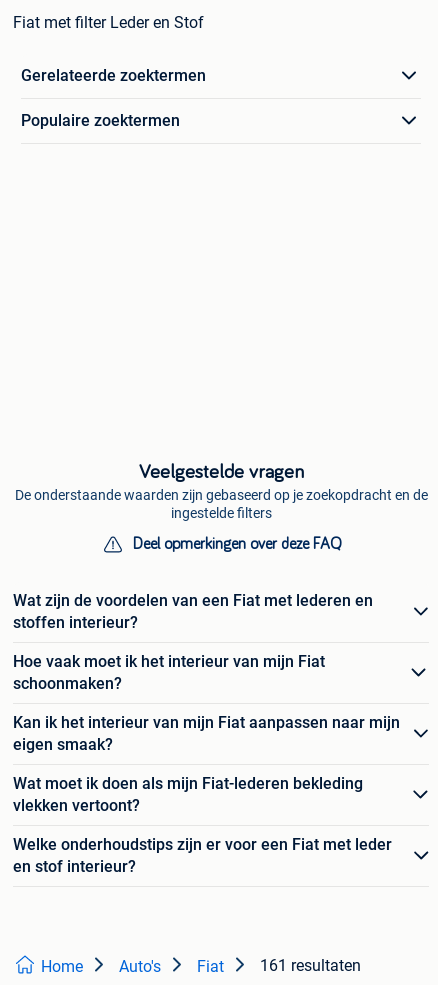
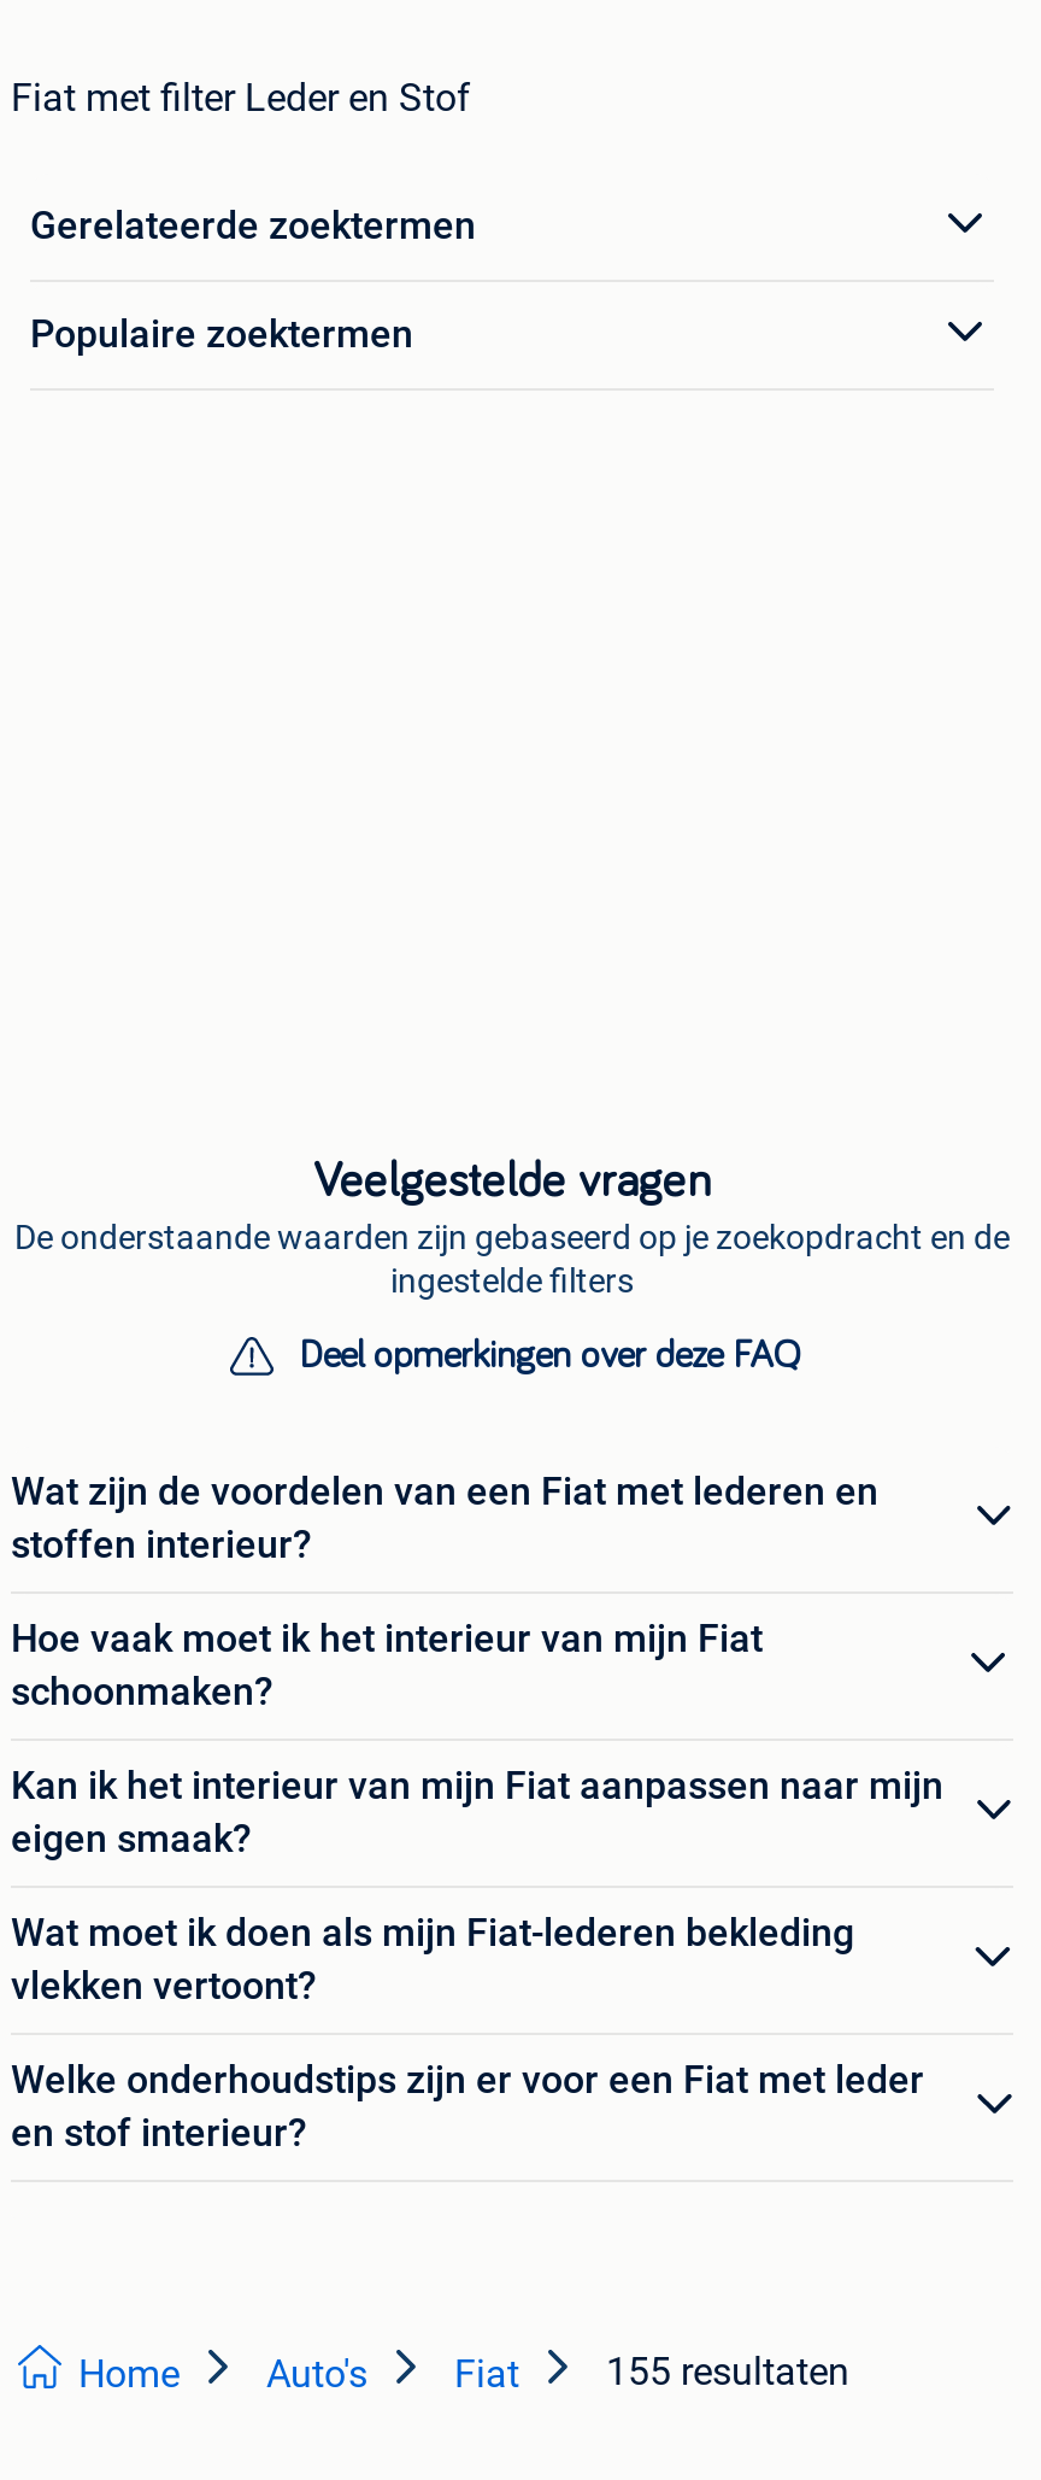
[41,956,361,976] Home Auto's Fiat 161 resultaten -> [78,2349,849,2397] Home Auto's Fiat 155 resultaten

